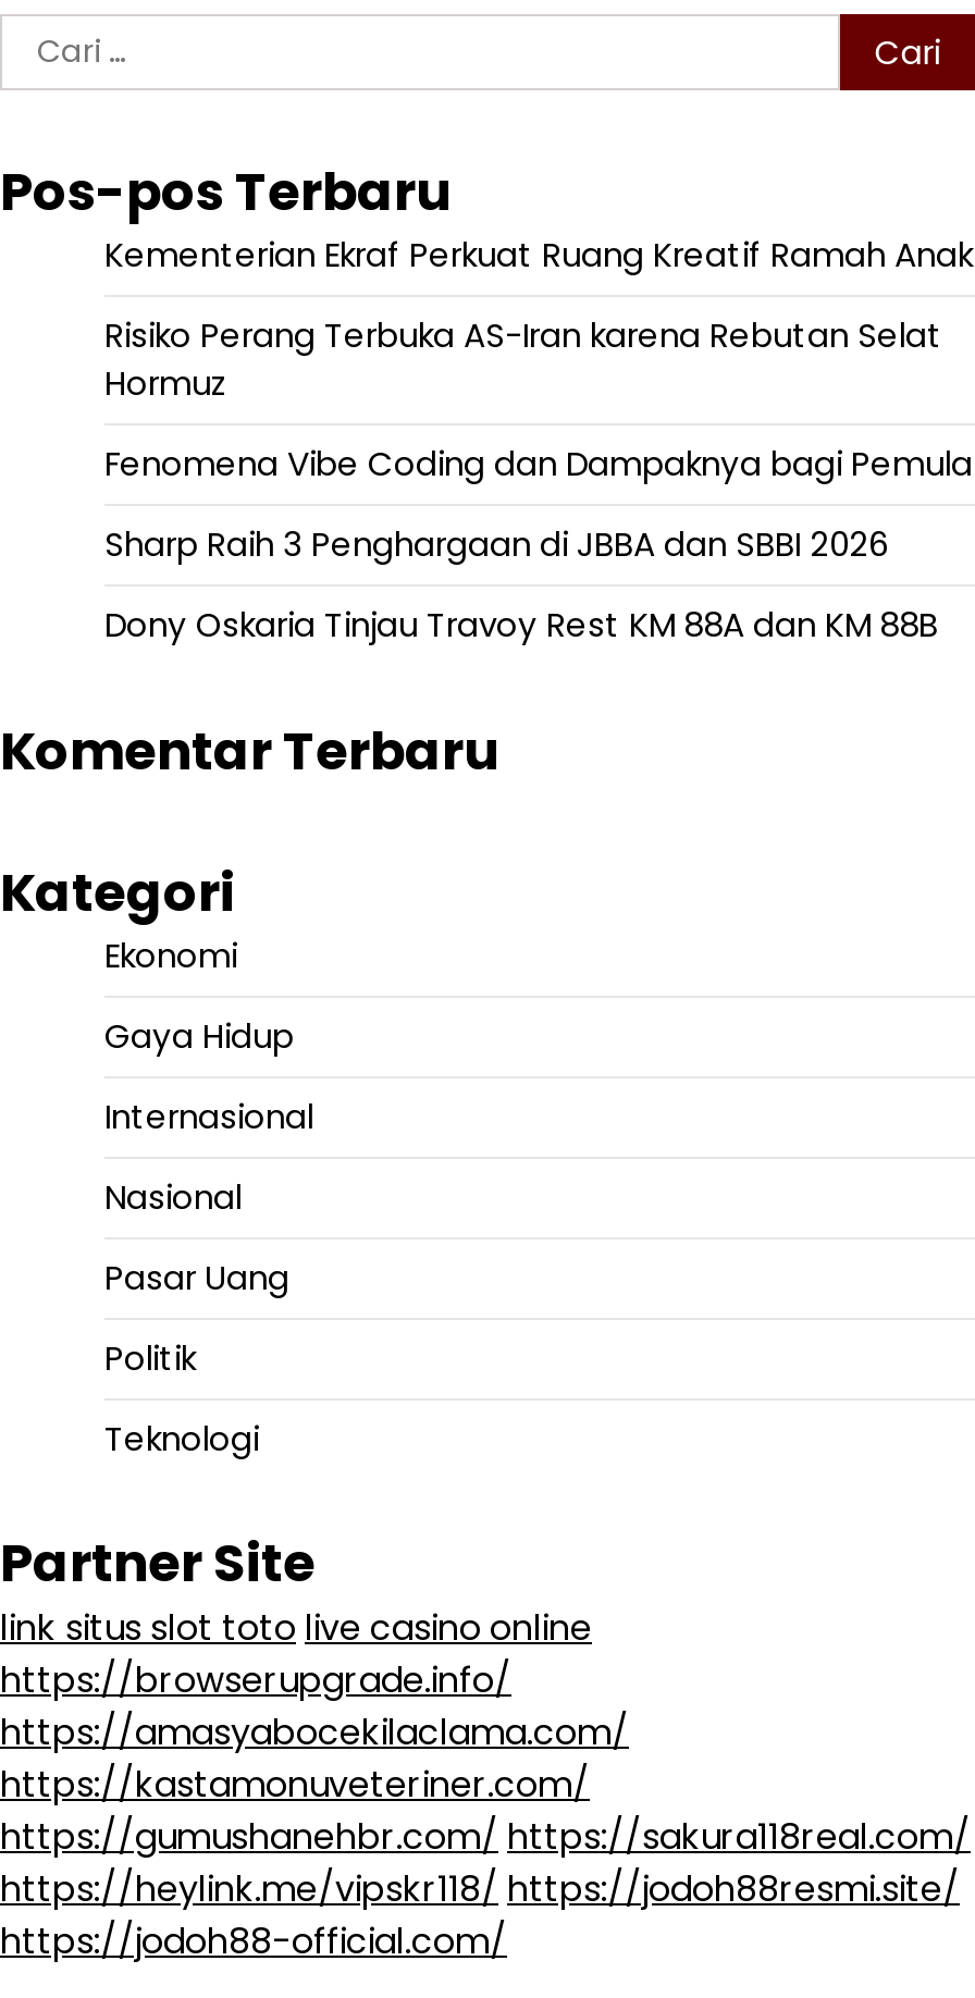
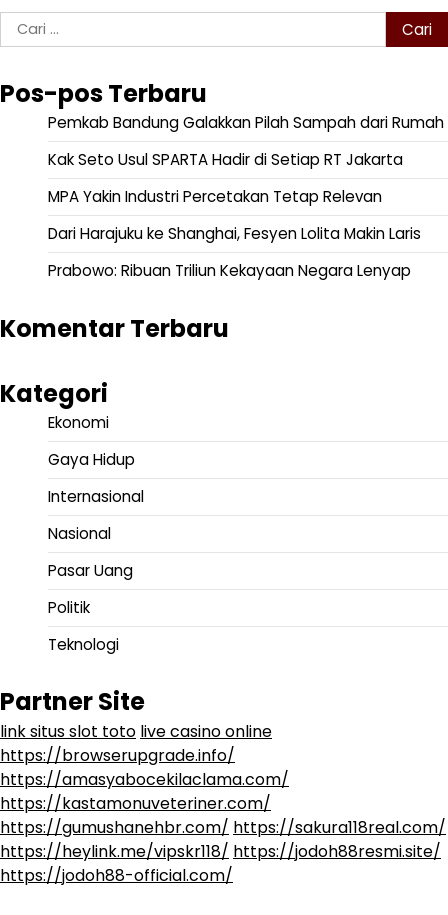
[104,232,973,277] Kementerian Ekraf Perkuat Ruang Kreatif Ramah Anak -> [48,112,444,133] Pemkab Bandung Galakkan Pilah Sampah dari Rumah
[104,312,942,406] Risiko Perang Terbuka AS-Iran karena Rebutan Selat | Hormuz -> [48,149,403,170] Kak Seto Usul SPARTA Hadir di Setiap RT Jakarta
[104,441,973,486] Fenomena Vibe Coding dan Dampaknya bagi Pemula -> [48,186,382,207] MPA Yakin Industri Percetakan Tetap Relevan
[104,521,888,567] Sharp Raih 3 Penghargaan di JBBA dan SBBI 2026 -> [48,223,421,244] Dari Harajuku ke Shanghai, Fesyen Lolita Makin Laris
[104,602,938,647] Dony Oskaria Tinjau Travoy Rest KM 88A dan KM 88B -> [48,260,411,281] Prabowo: Ribuan Triliun Kekayaan Negara Lenyap

